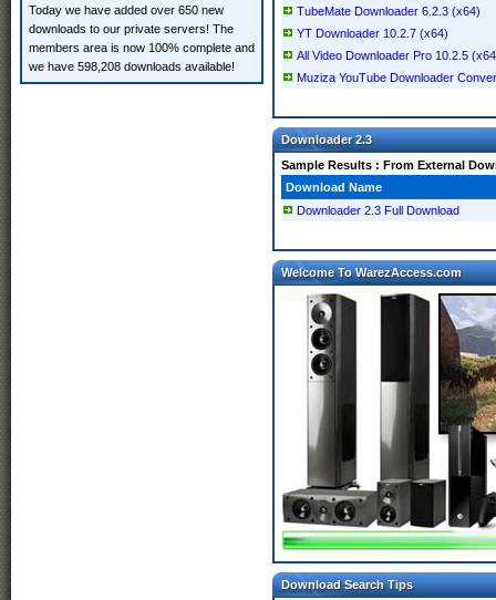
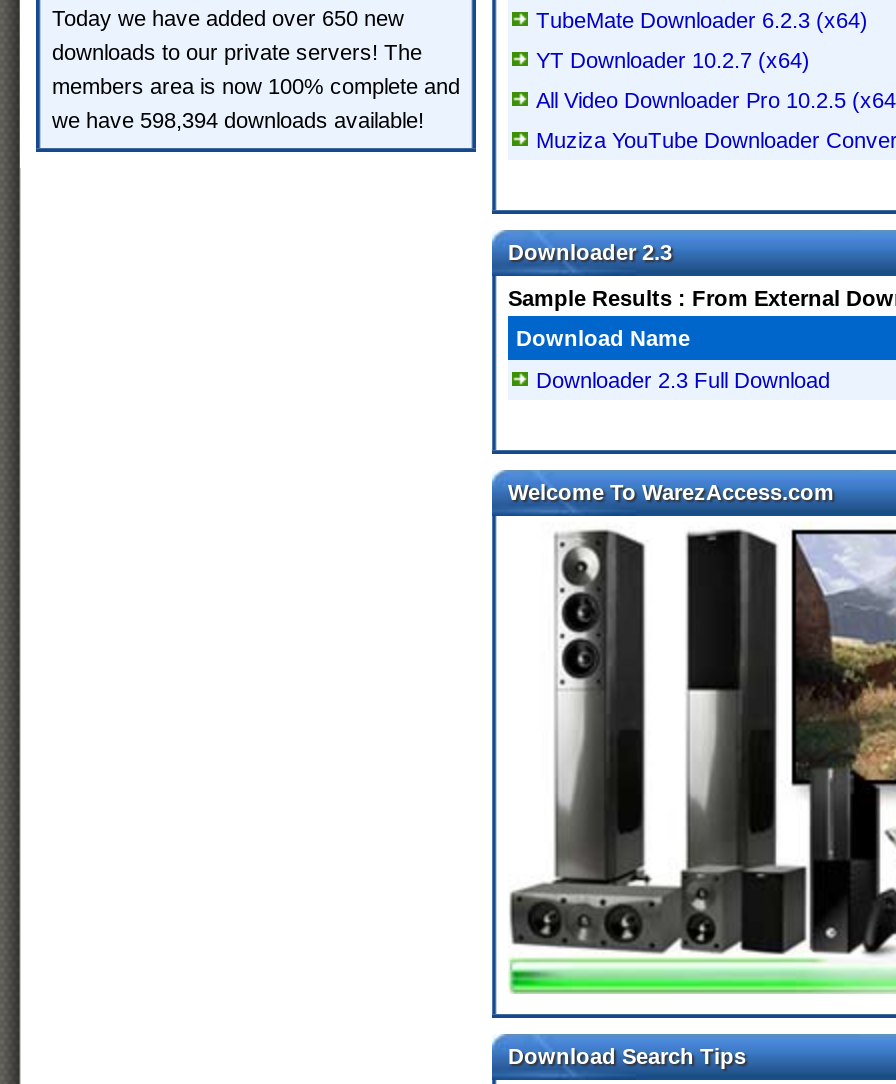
[29,60,235,73] we have 598,208 downloads available! -> [52,108,424,132] we have 598,394 downloads available!

